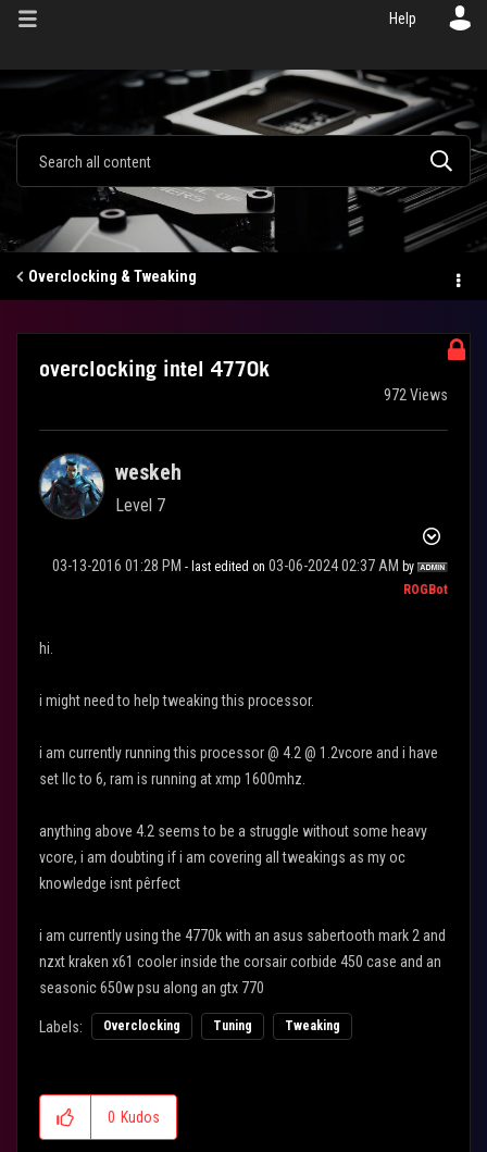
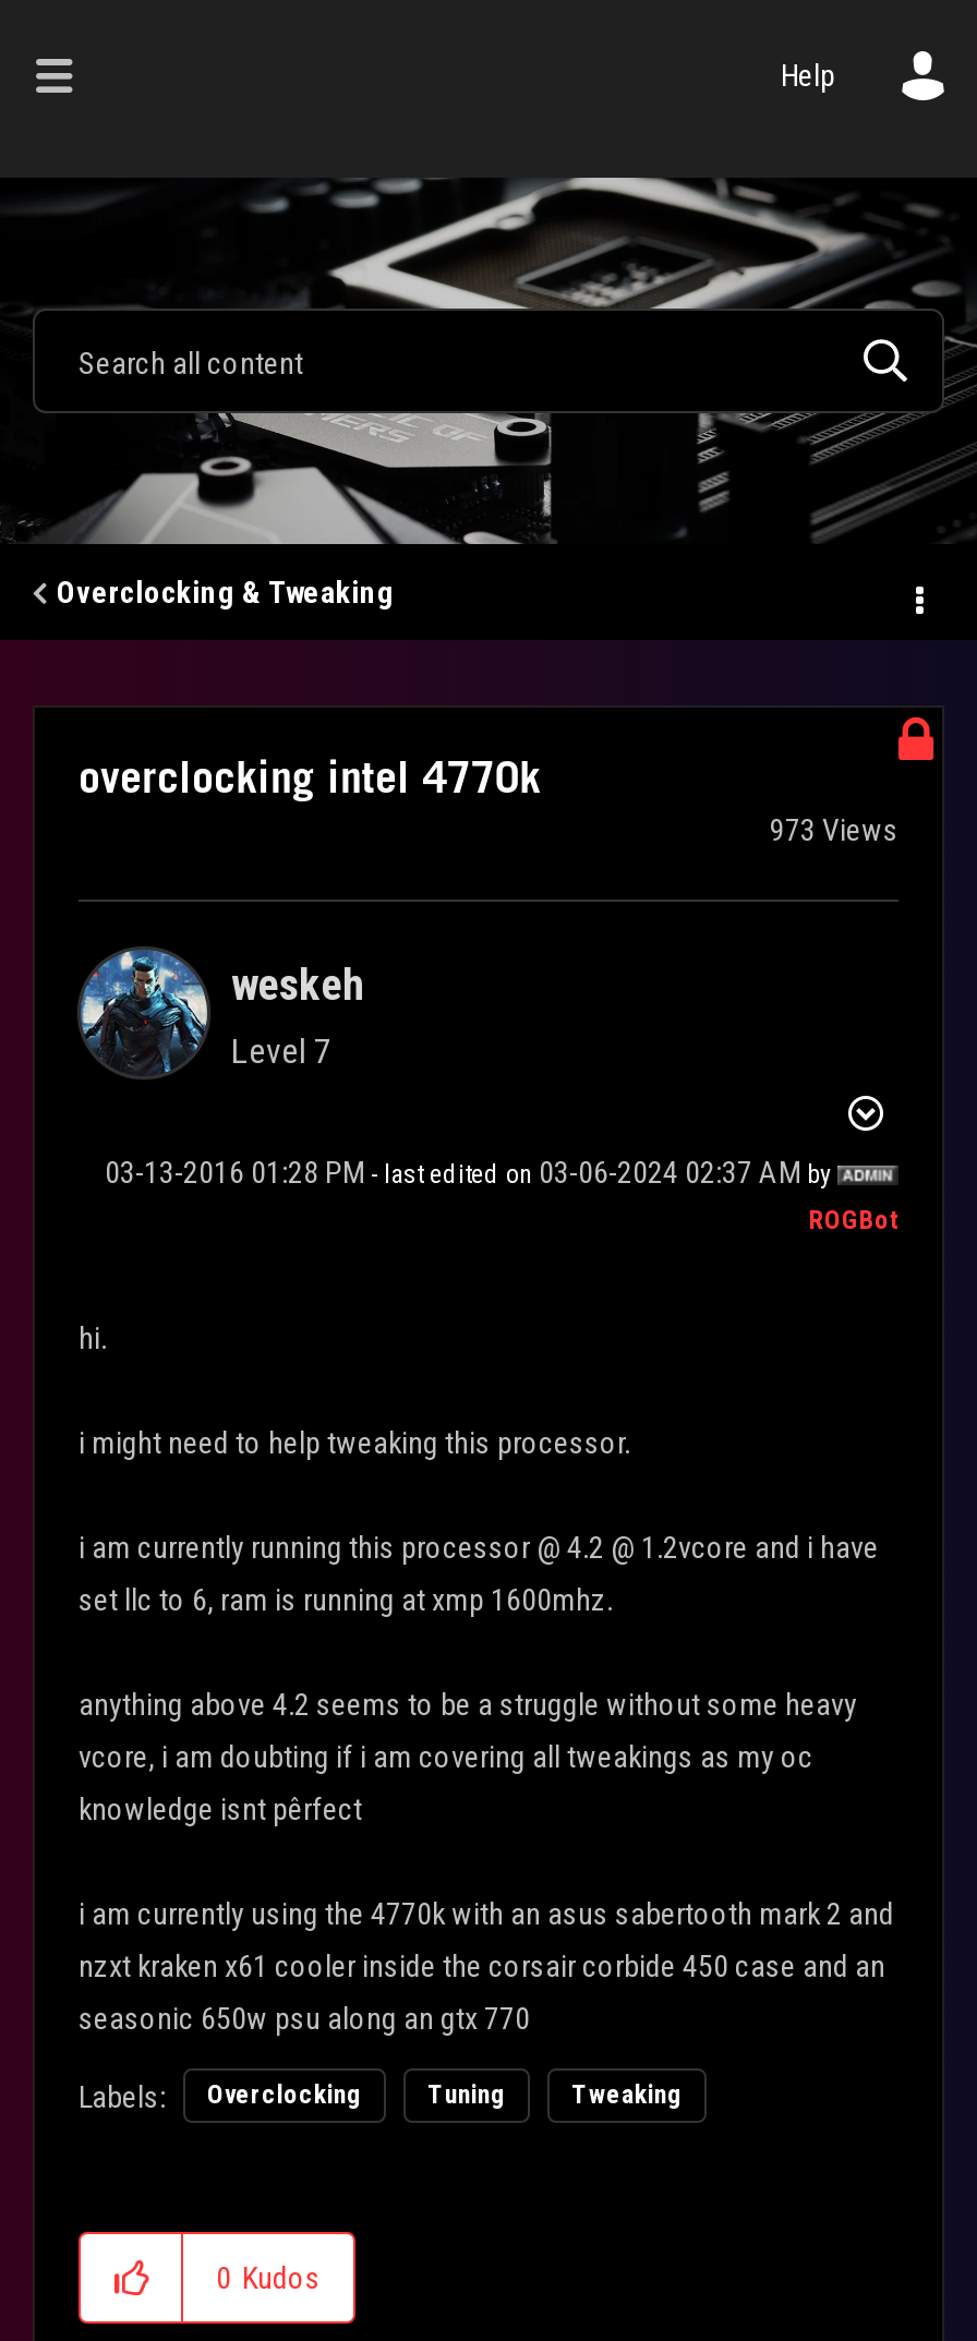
[384,386,448,404] 972 Views -> [770,812,898,847] 973 Views

